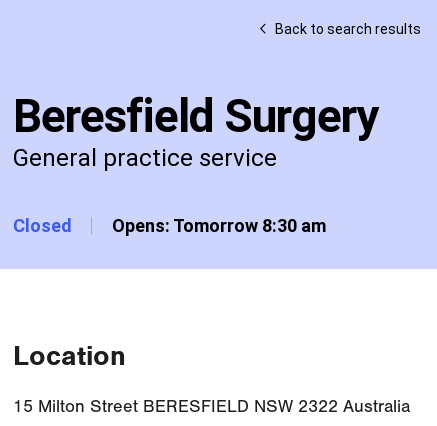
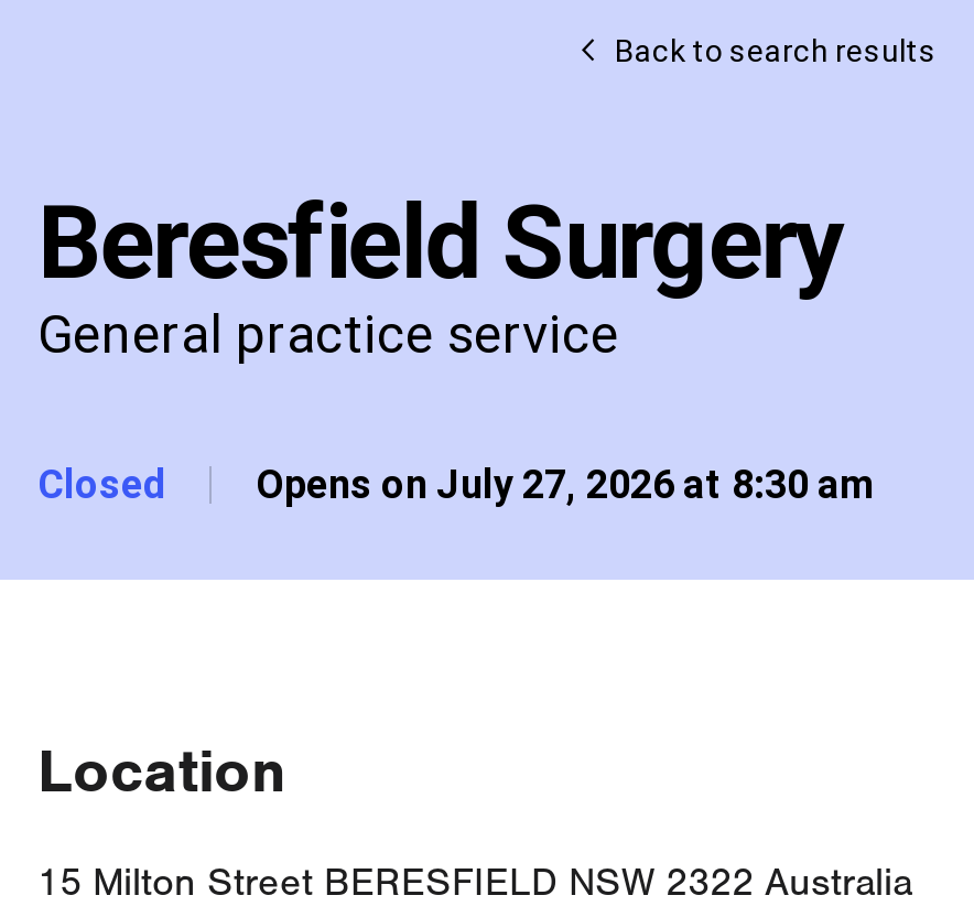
[112,215,326,236] Opens: Tomorrow 8:30 am -> [256,461,873,507] Opens on July 27, 2026 at 8:30 am

